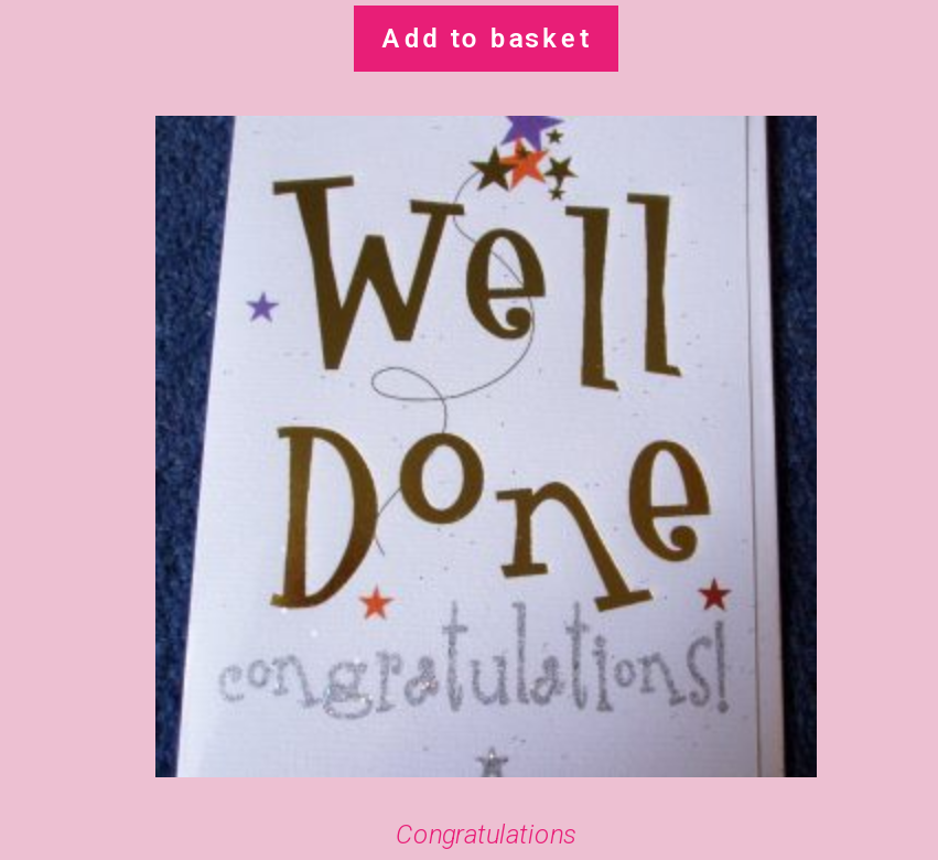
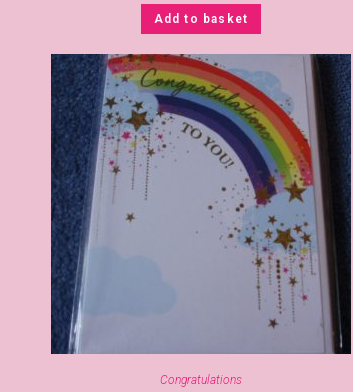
[155,116,804,777] [image] -> [51,53,344,355] [image]

